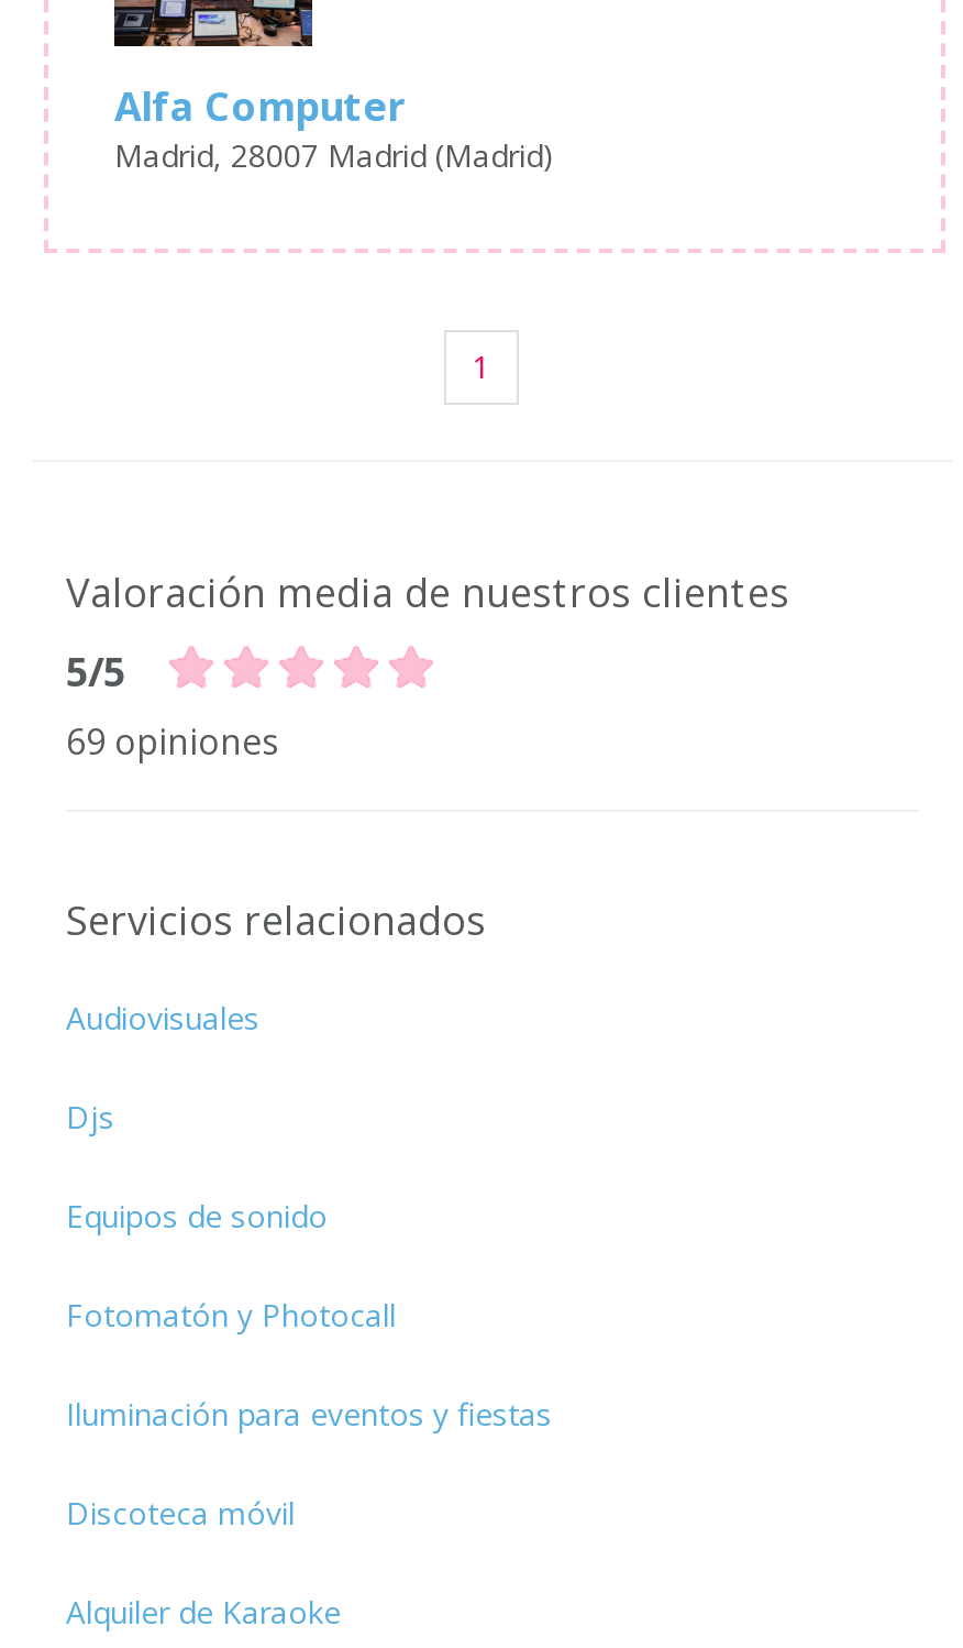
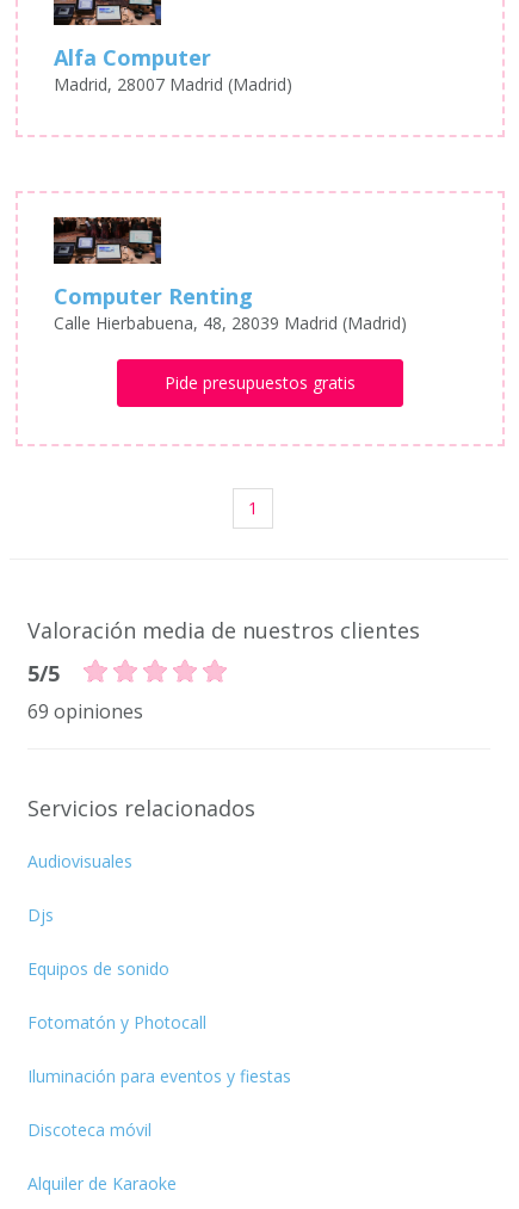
none -> [52,216,407,394] [image] | Computer Renting | Calle Hierbabuena, 48, 28039 Madrid (Madrid) | Pide presupuestos gratis

